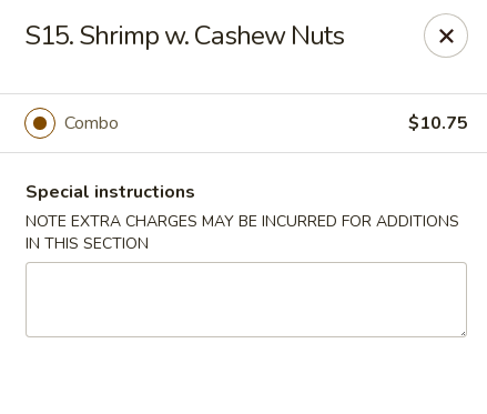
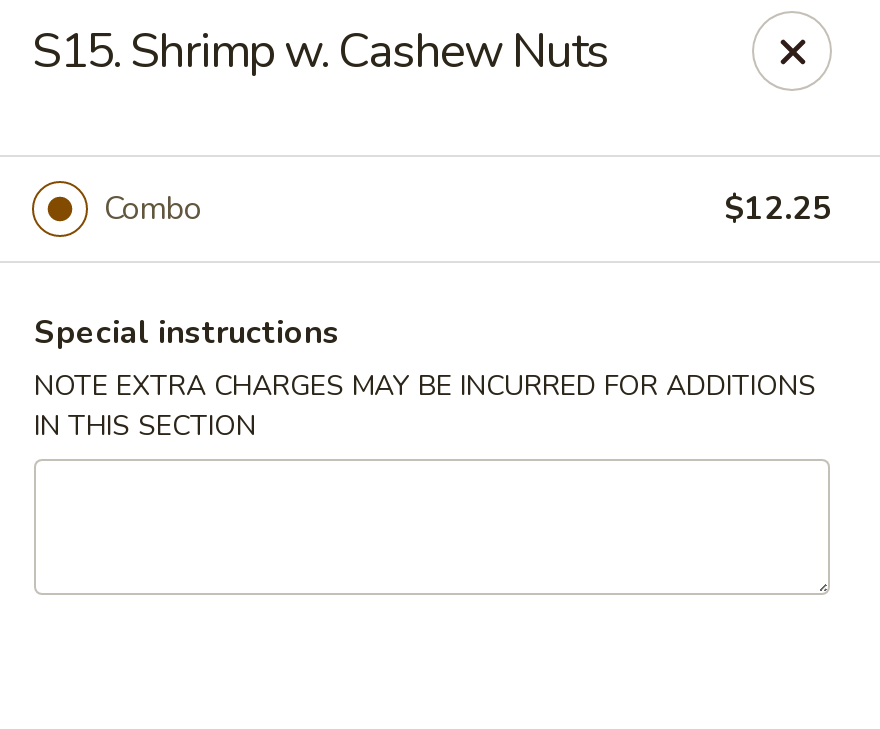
[408,111,468,135] $10.75 -> [724,187,832,231] $12.25

